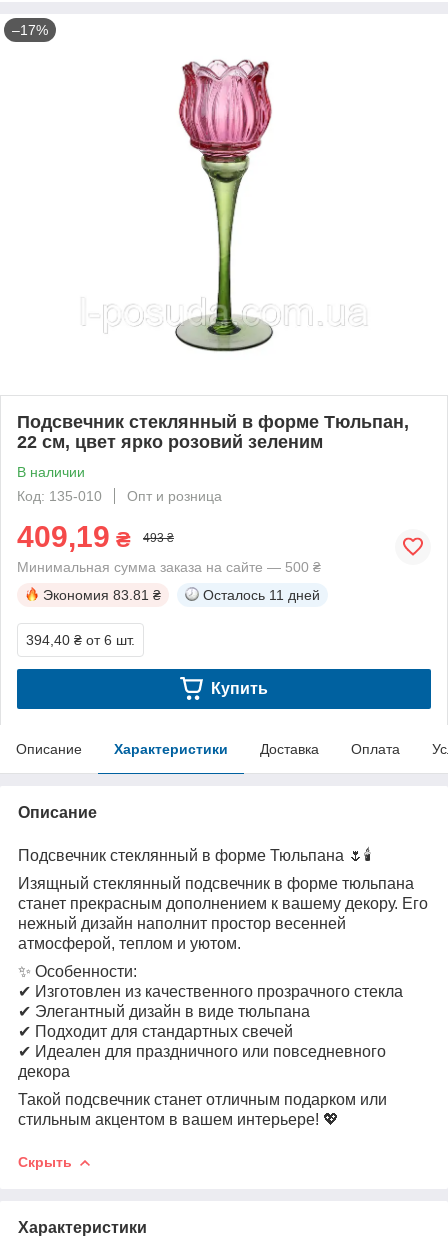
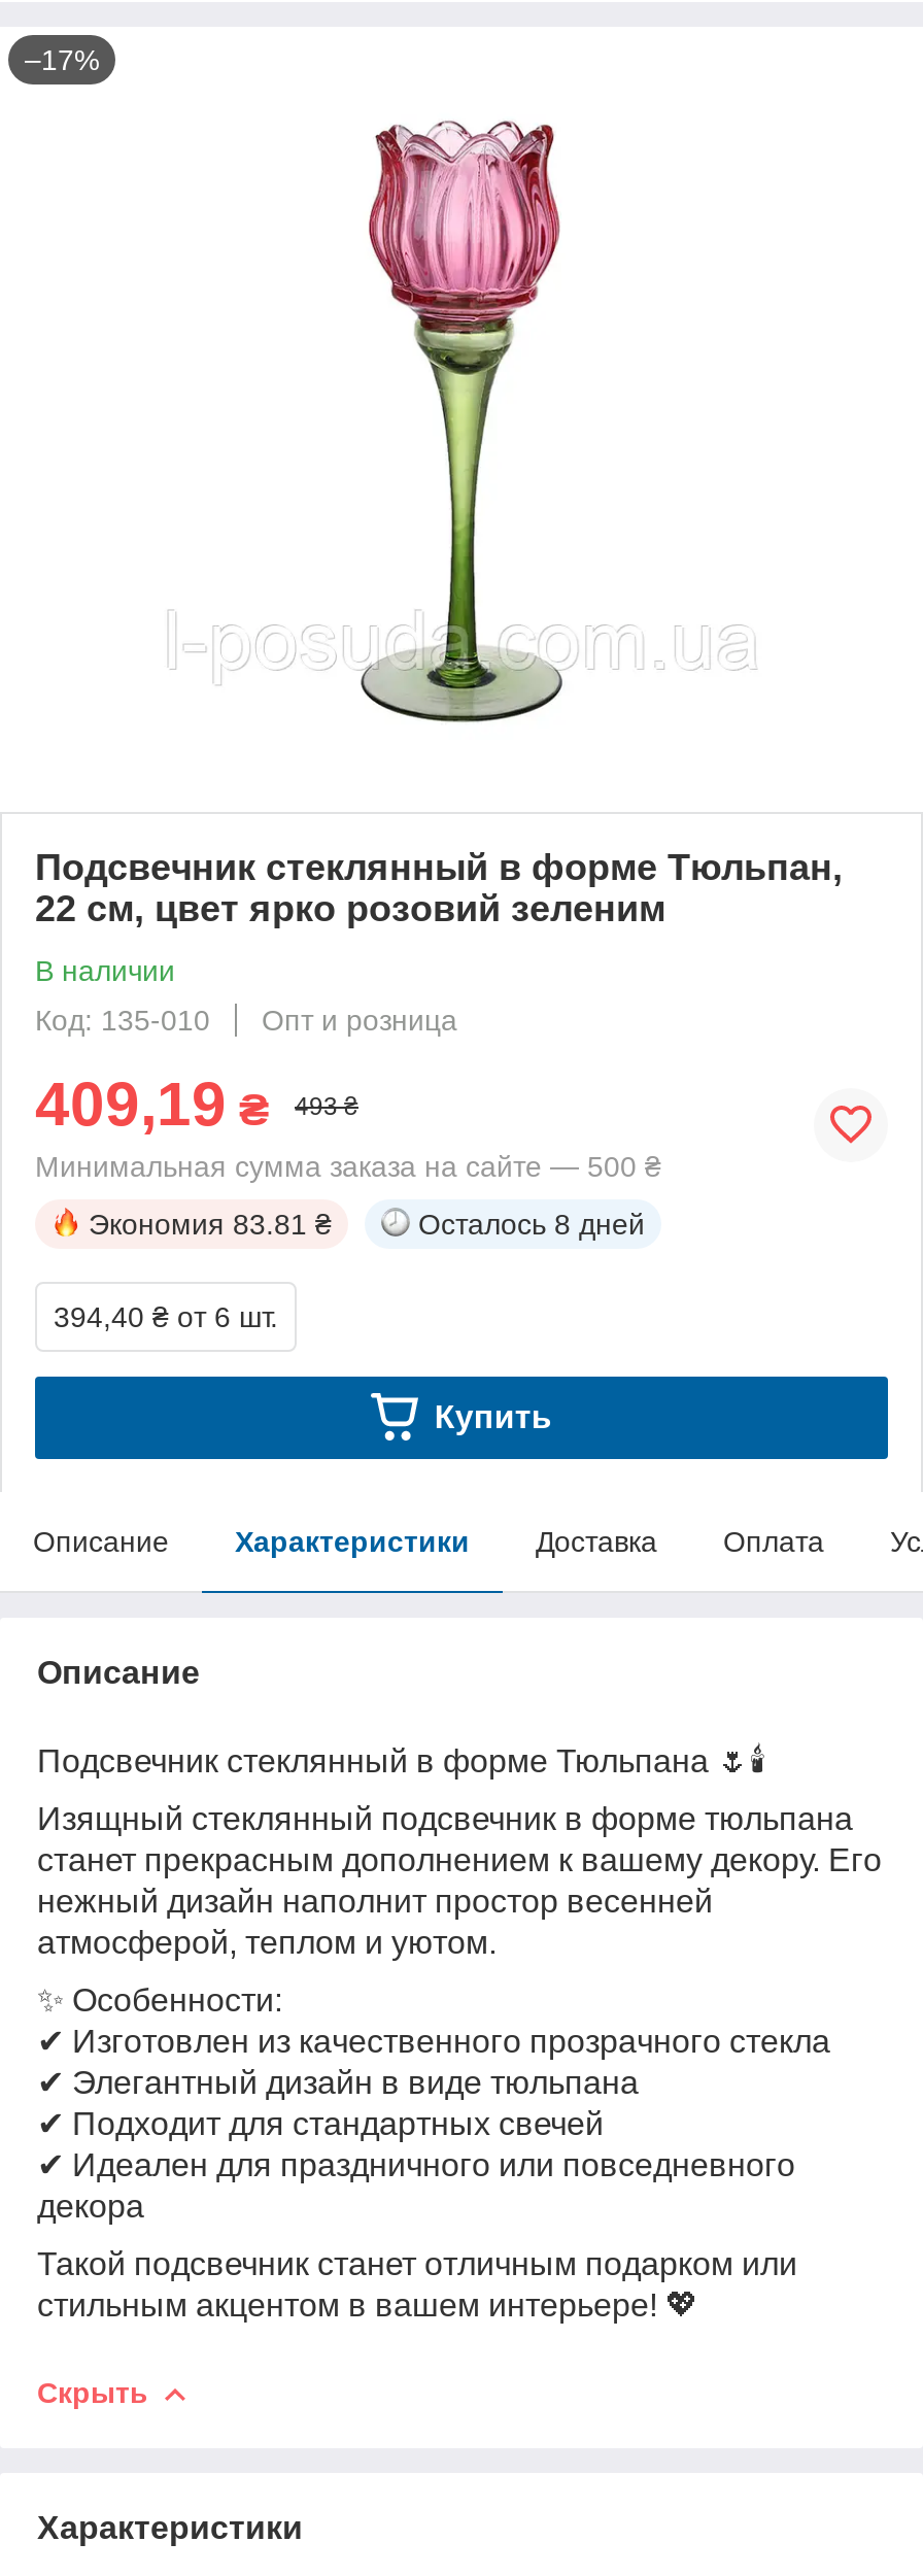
[203,587,320,603] Осталось 11 дней -> [418,1207,645,1240] Осталось 8 дней

